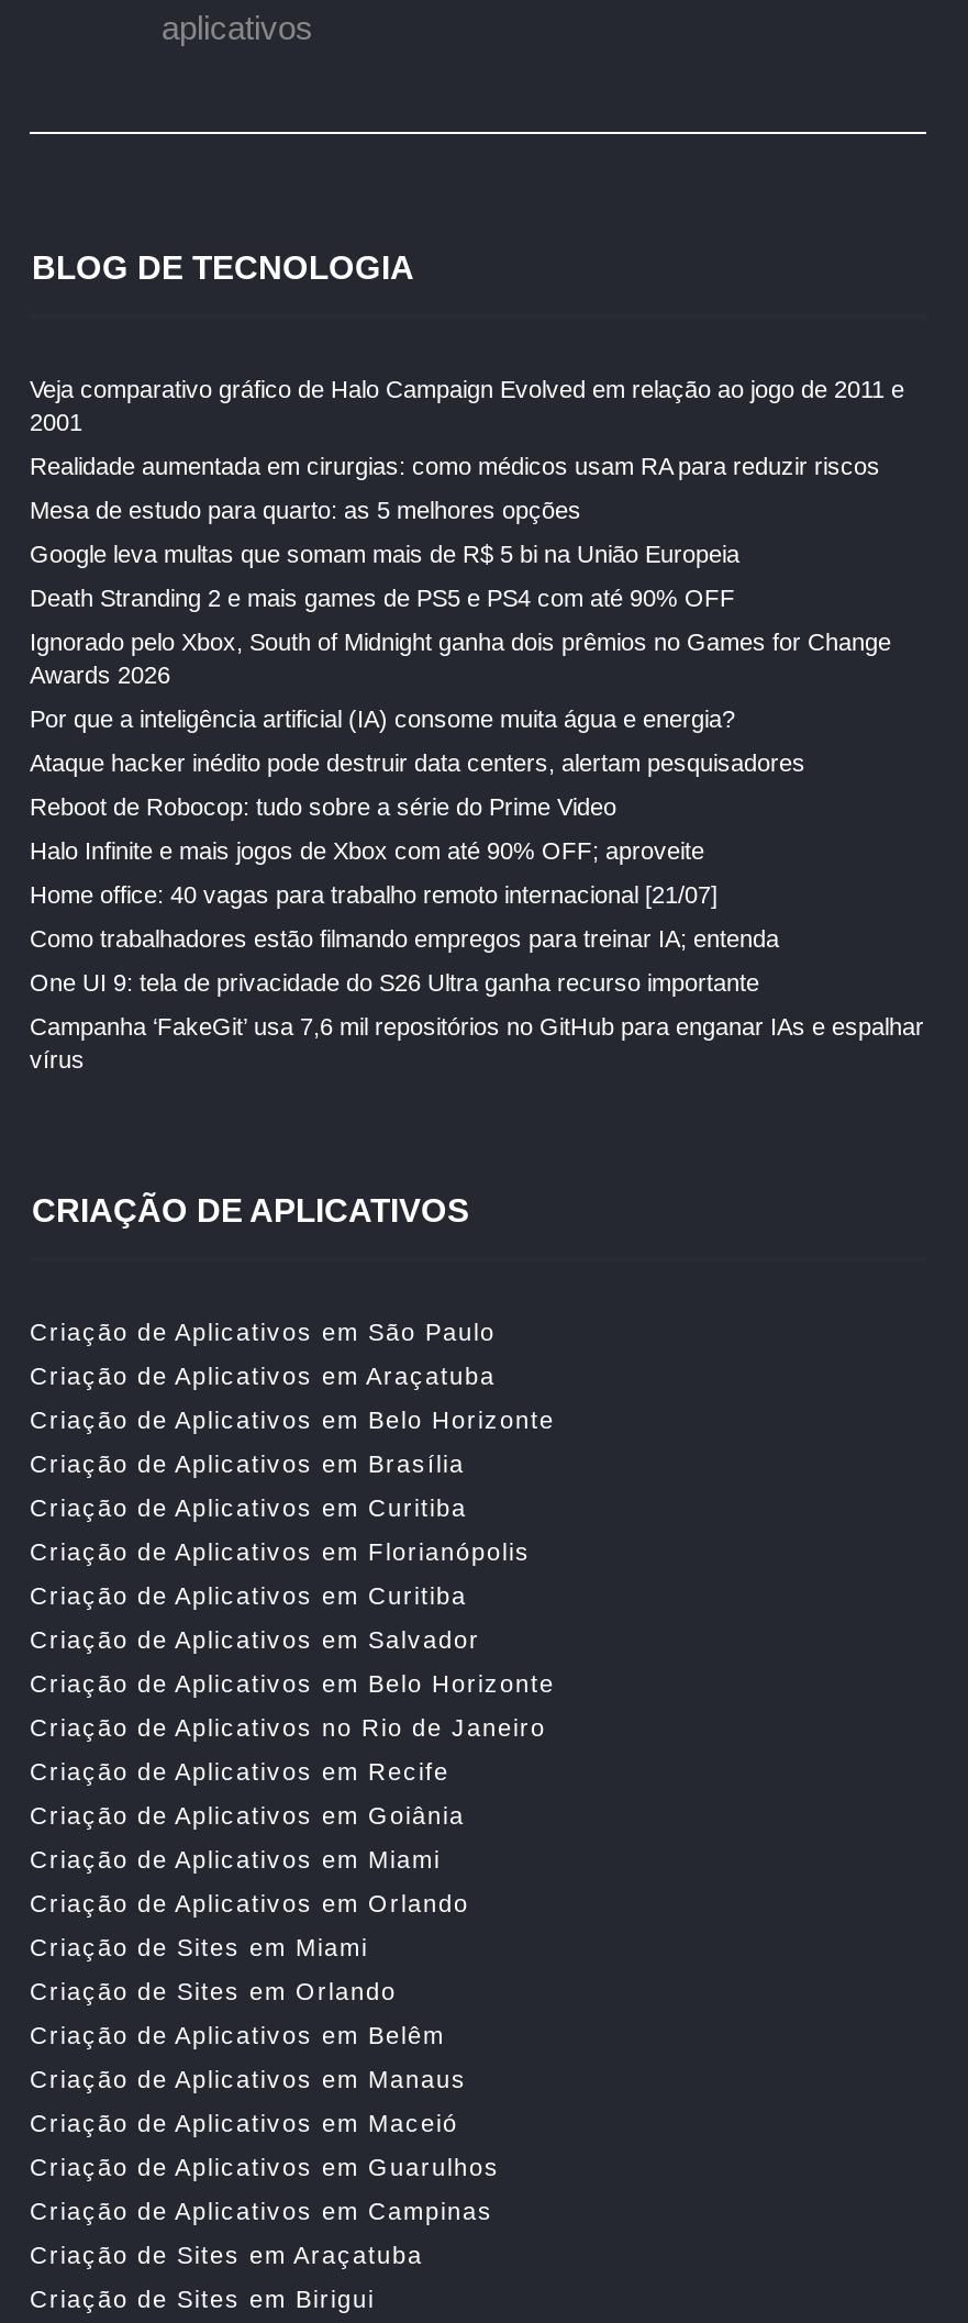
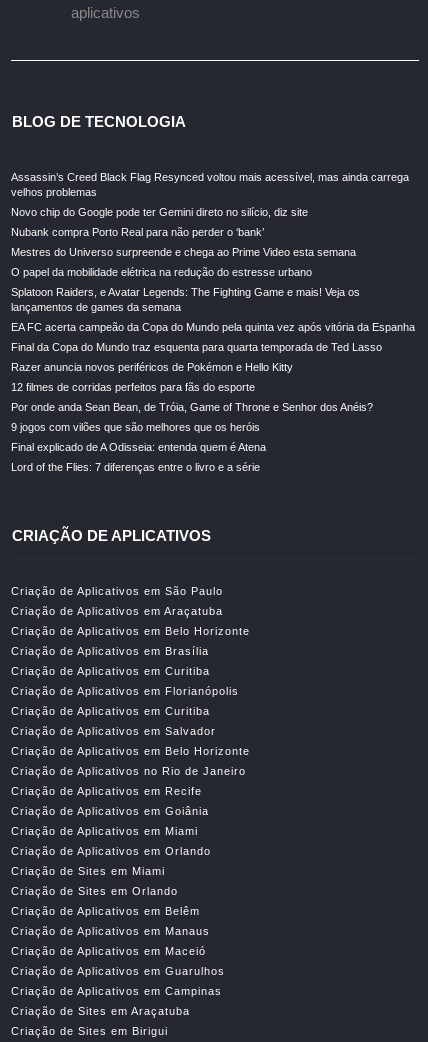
[30,376,904,435] Veja comparativo gráfico de Halo Campaign Evolved em relação ao jogo de 2011 e | 2001 -> [11,171,409,198] Assassin’s Creed Black Flag Resynced voltou mais acessível, mas ainda carrega | velhos problemas
[30,453,880,479] Realidade aumentada em cirurgias: como médicos usam RA para reduzir riscos -> [11,206,308,218] Novo chip do Google pode ter Gemini direto no silício, diz site
[30,497,581,523] Mesa de estudo para quarto: as 5 melhores opções -> [11,226,264,238] Nubank compra Porto Real para não perder o ‘bank’
[30,541,739,567] Google leva multas que somam mais de R$ 5 bi na União Europeia -> [11,246,356,258] Mestres do Universo surpreende e chega ao Prime Video esta semana
[30,585,735,611] Death Stranding 2 e mais games de PS5 e PS4 com até 90% OFF -> [11,266,312,278] O papel da mobilidade elétrica na redução do estresse urbano
[30,629,891,688] Ignorado pelo Xbox, South of Midnight ganha dois prêmios no Games for Change | Awards 2026 -> [11,286,360,313] Splatoon Raiders, e Avatar Legends: The Fighting Game e mais! Veja os | lançamentos de games da semana
[30,705,735,732] Por que a inteligência artificial (IA) consome muita água e energia? -> [11,321,415,333] EA FC acerta campeão da Copa do Mundo pela quinta vez após vitória da Espanha
[30,749,805,776] Ataque hacker inédito pode destruir data centers, alertam pesquisadores -> [11,341,382,353] Final da Copa do Mundo traz esquenta para quarta temporada de Ted Lasso
[30,793,616,820] Reboot de Robocop: tudo sobre a série do Prime Video -> [11,361,293,373] Razer anuncia novos periféricos de Pokémon e Hello Kitty
[30,837,704,864] Halo Infinite e mais jogos de Xbox com até 90% OFF; aproveite -> [11,381,255,393] 12 filmes de corridas perfeitos para fãs do esporte
[30,881,717,908] Home office: 40 vagas para trabalho remoto internacional [21/07] -> [11,401,373,413] Por onde anda Sean Bean, de Tróia, Game of Throne e Senhor dos Anéis?
[30,925,779,952] Como trabalhadores estão filmando empregos para treinar IA; entenda -> [11,421,260,433] 9 jogos com vilões que são melhores que os heróis
[30,969,759,996] One UI 9: tela de privacidade do S26 Ultra ganha recurso importante -> [11,441,266,453] Final explicado de A Odisseia: entenda quem é Atena
[30,1013,924,1072] Campanha ‘FakeGit’ usa 7,6 mil repositórios no GitHub para enganar IAs e espalhar | vírus -> [11,461,260,473] Lord of the Flies: 7 diferenças entre o livro e a série

